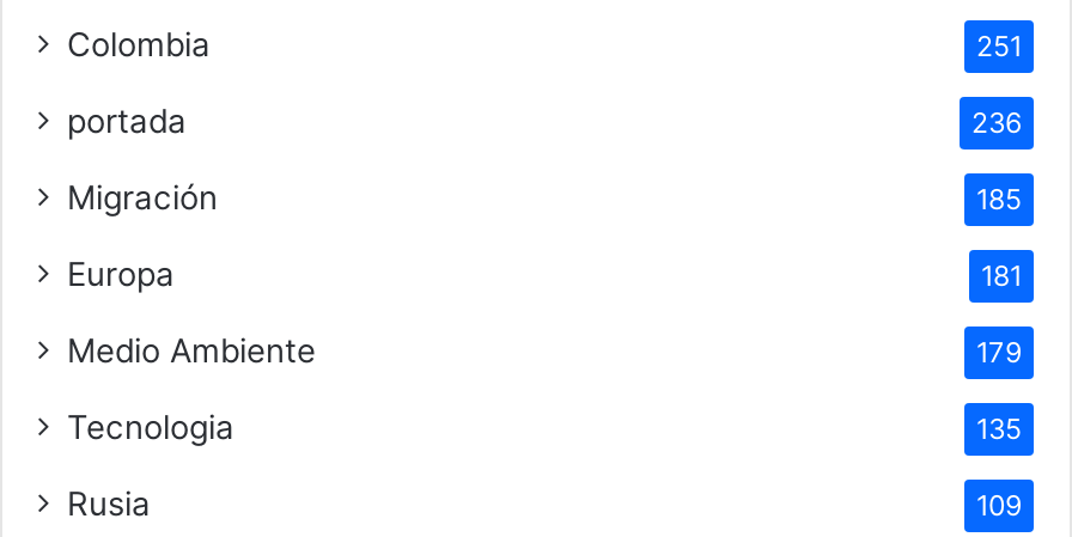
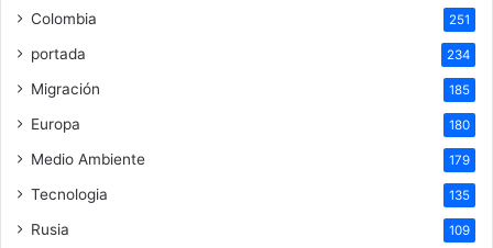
[971,106,1022,140] 236 -> [447,47,470,63] 234
[981,260,1022,293] 181 -> [449,117,470,133] 180

